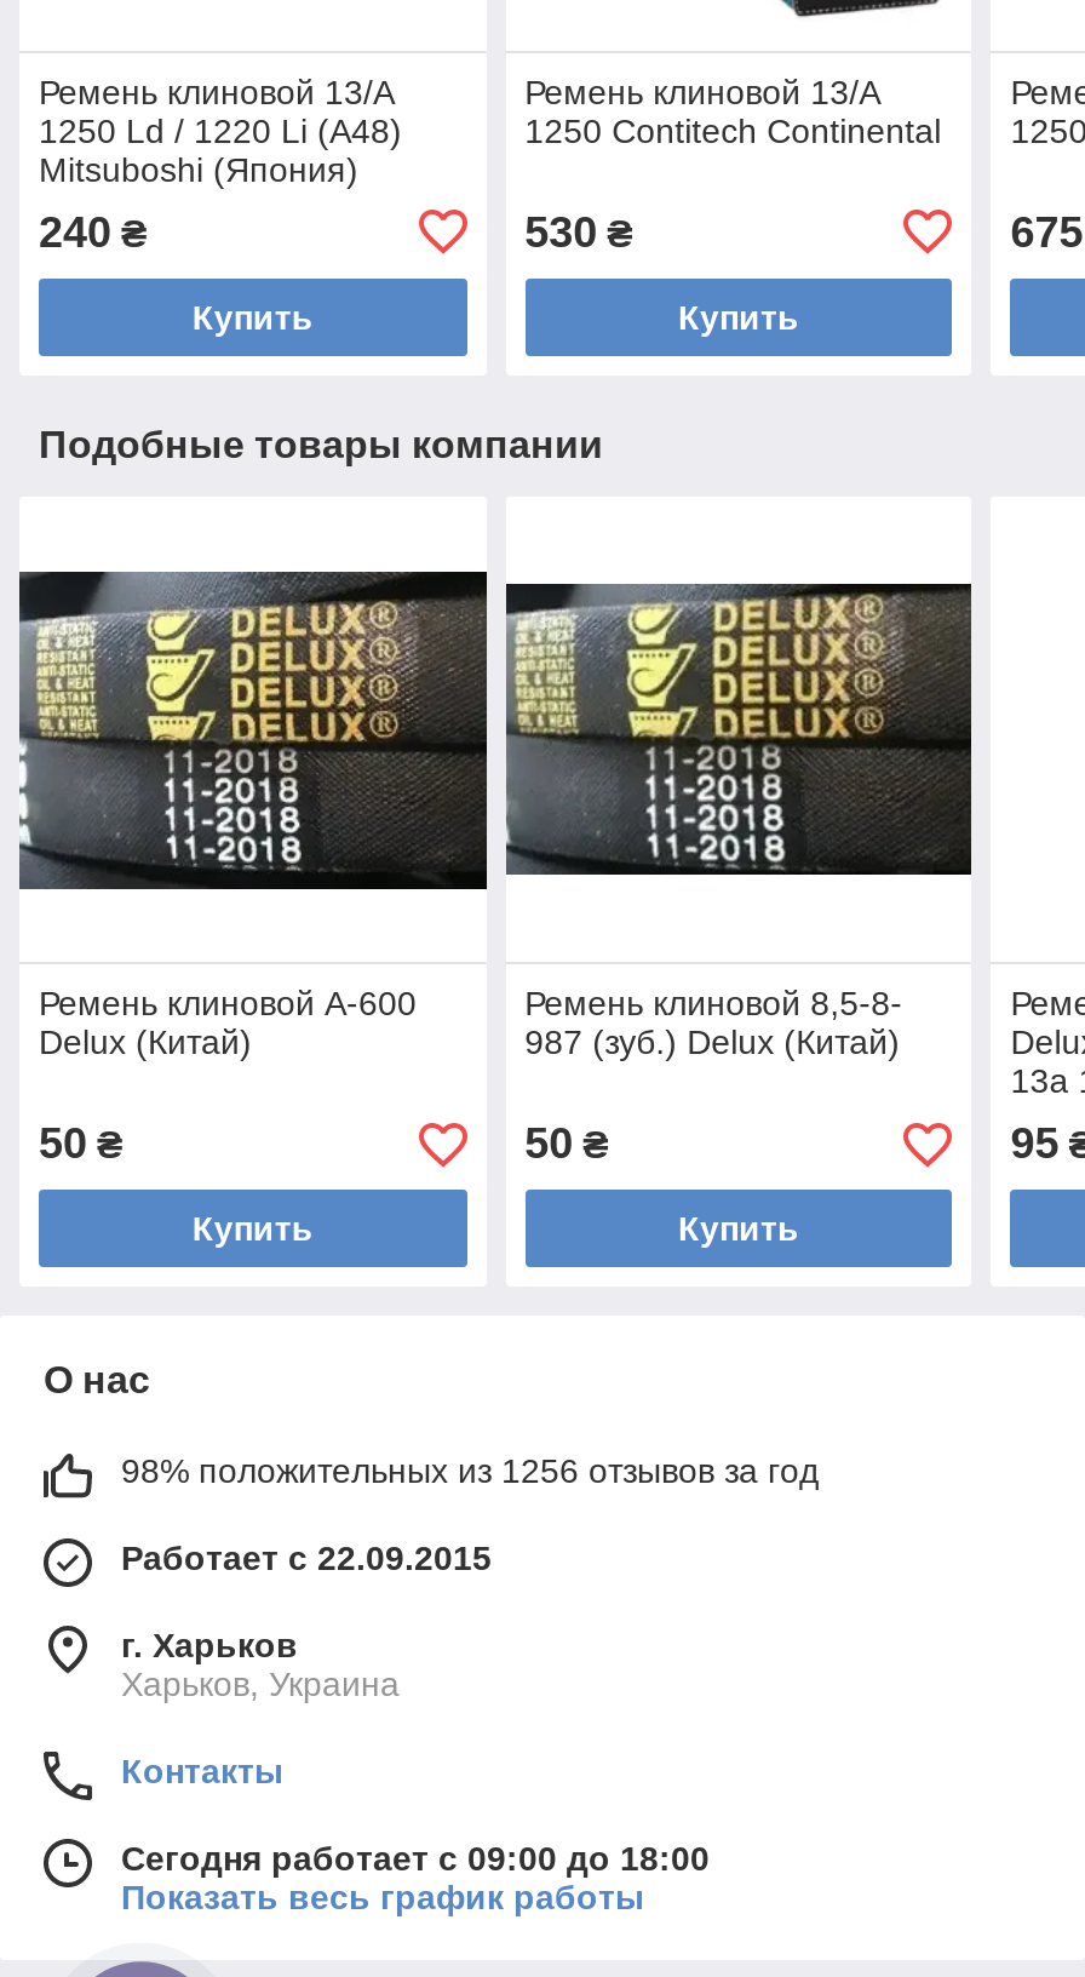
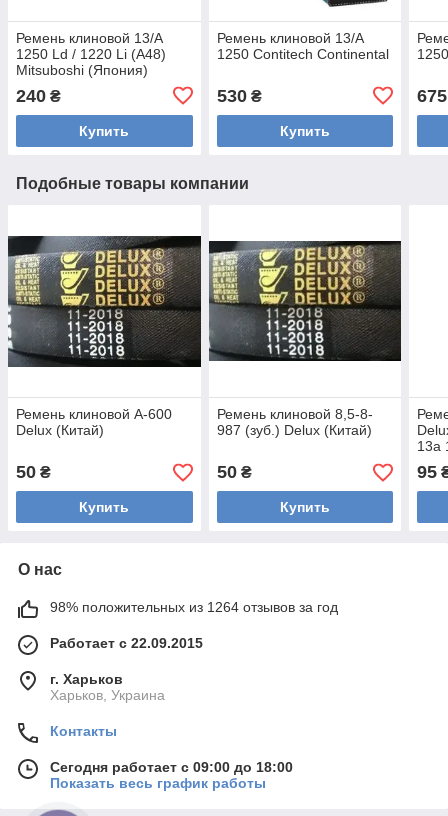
[121,1452,819,1491] 98% положительных из 1256 отзывов за год -> [50,599,338,615] 98% положительных из 1264 отзывов за год

